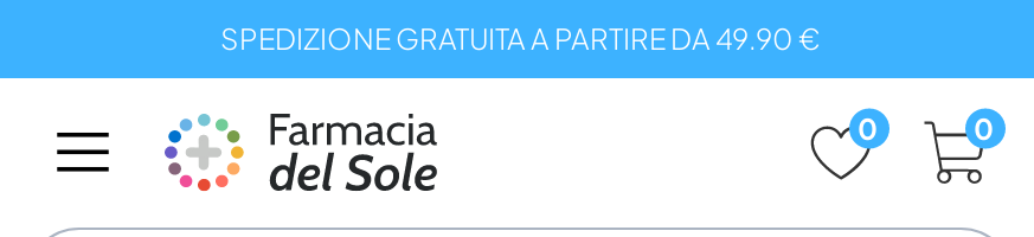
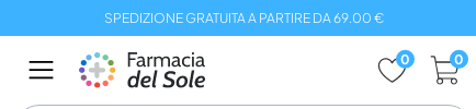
[220,21,820,57] SPEDIZIONE GRATUITA A PARTIRE DA 49.90 € -> [104,10,383,26] SPEDIZIONE GRATUITA A PARTIRE DA 69.00 €

